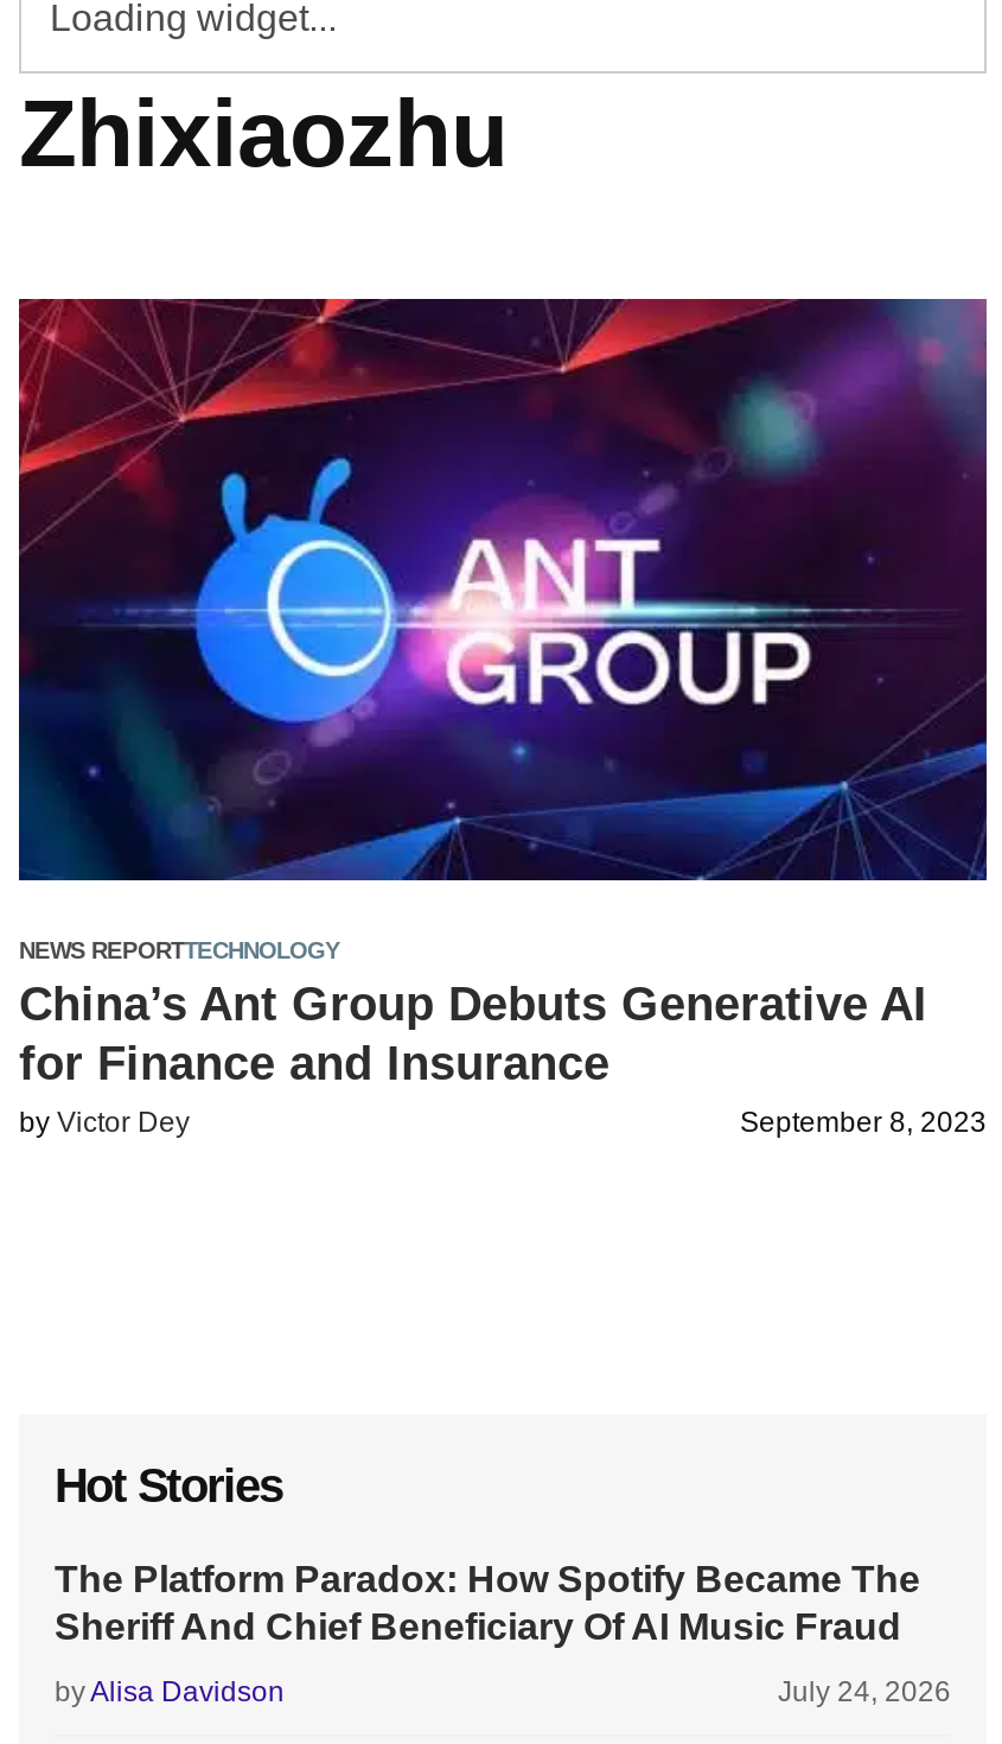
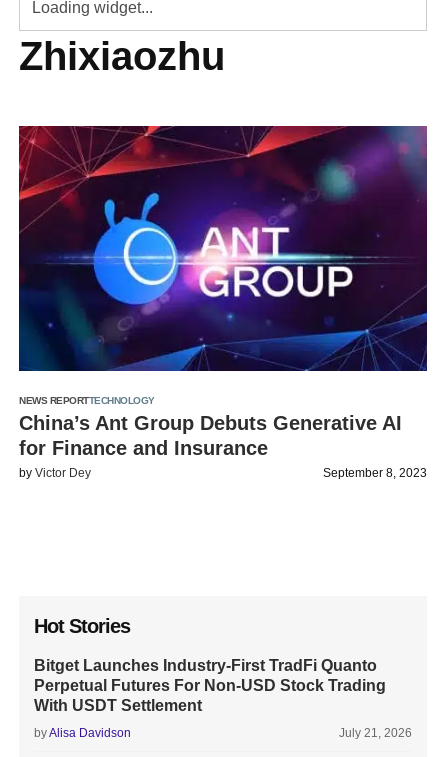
[55,1559,920,1647] The Platform Paradox: How Spotify Became The | Sheriff And Chief Beneficiary Of AI Music Fraud -> [34,657,386,714] Bitget Launches Industry-First TradFi Quanto | Perpetual Futures For Non-USD Stock Trading | With USDT Settlement
[778,1675,951,1708] July 24, 2026 -> [339,726,412,740] July 21, 2026

